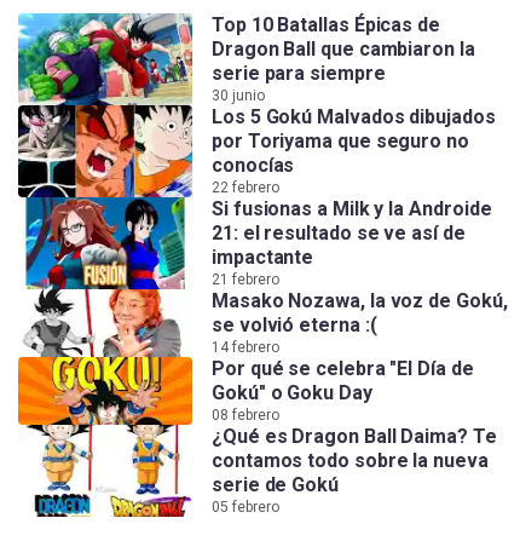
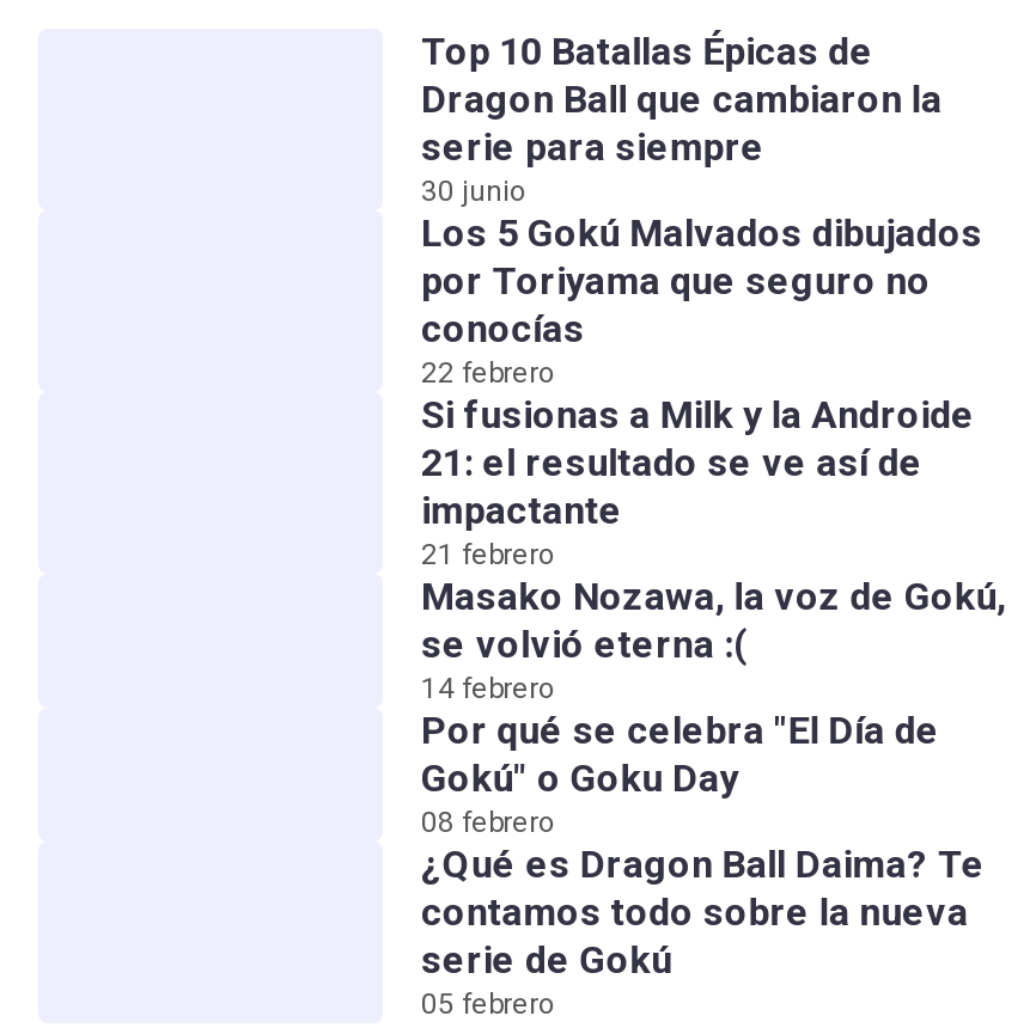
[17,12,193,518] [image] -> none

